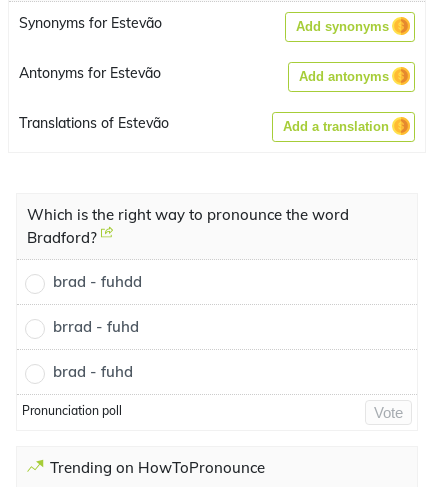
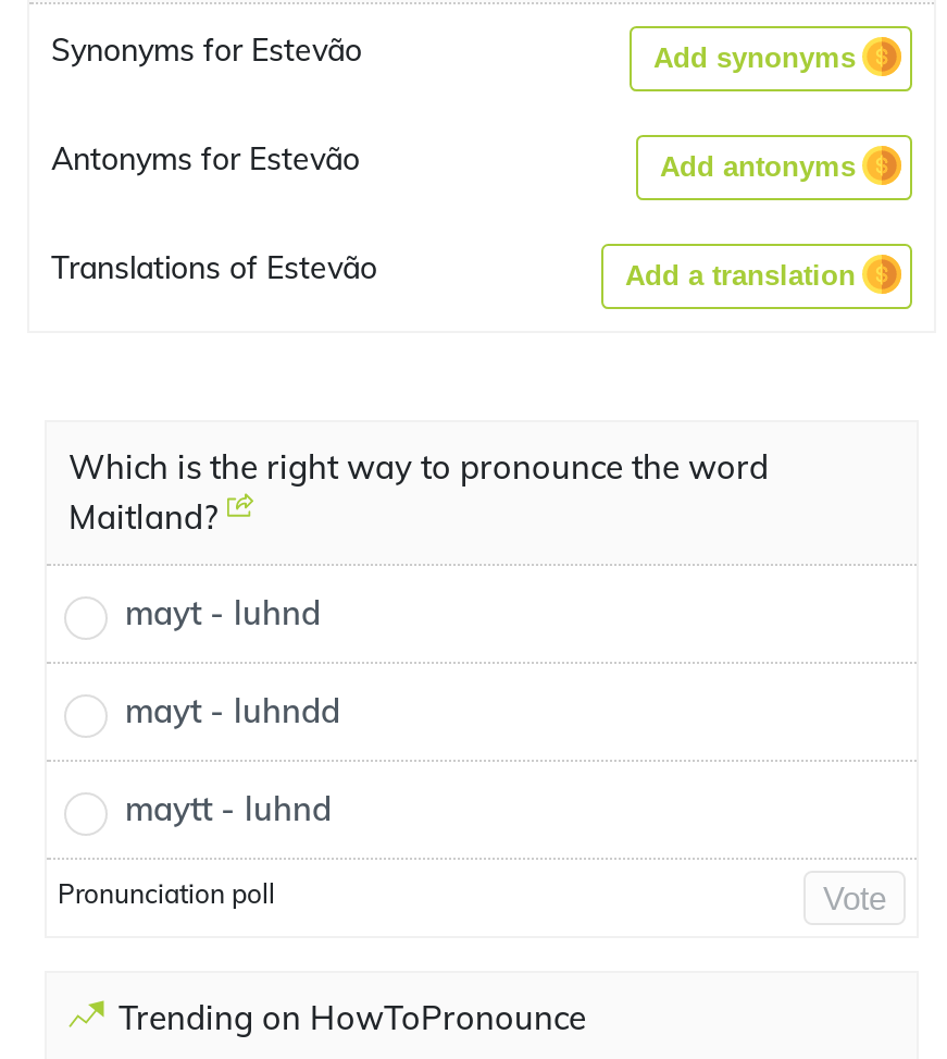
[27,228,101,247] Bradford? -> [68,496,227,538] Maitland?
[53,272,142,291] brad - fuhdd -> [125,592,321,633] mayt - luhnd
[53,317,139,336] brrad - fuhd -> [125,690,340,731] mayt - luhndd
[53,362,133,381] brad - fuhd -> [125,788,332,829] maytt - luhnd

